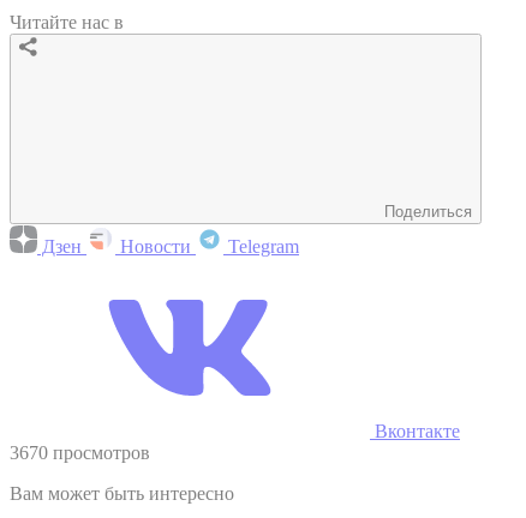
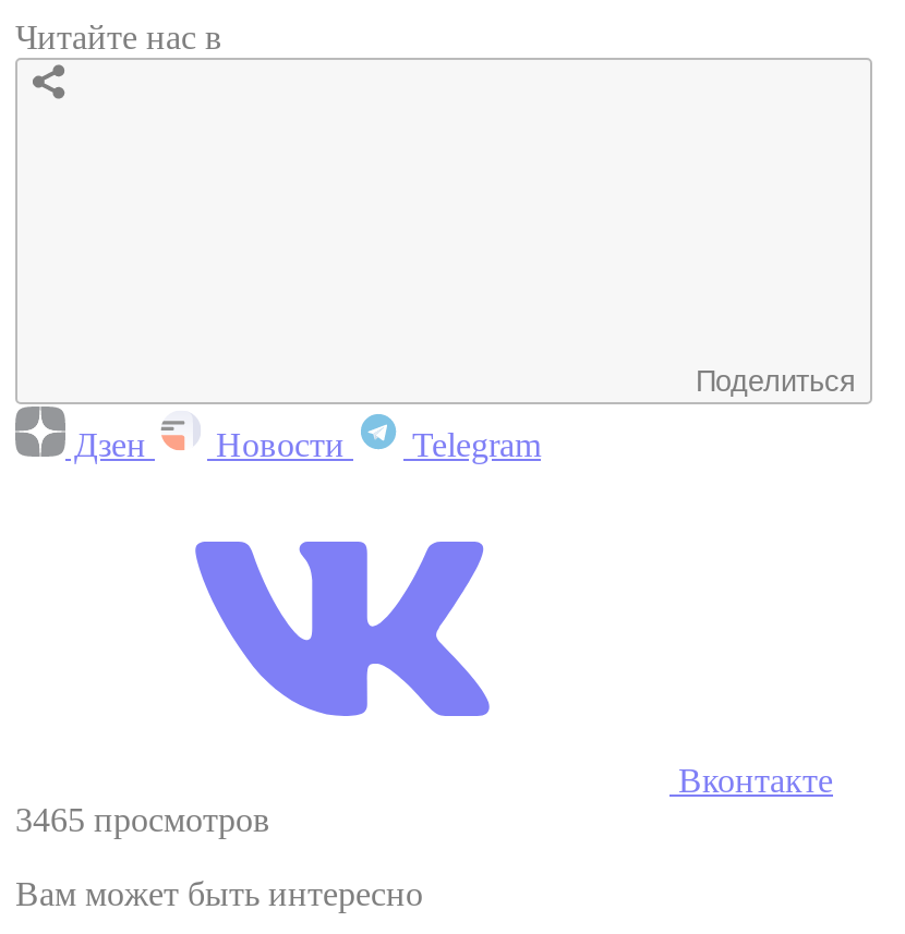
[10,442,150,462] 3670 просмотров -> [15,800,270,837] 3465 просмотров

